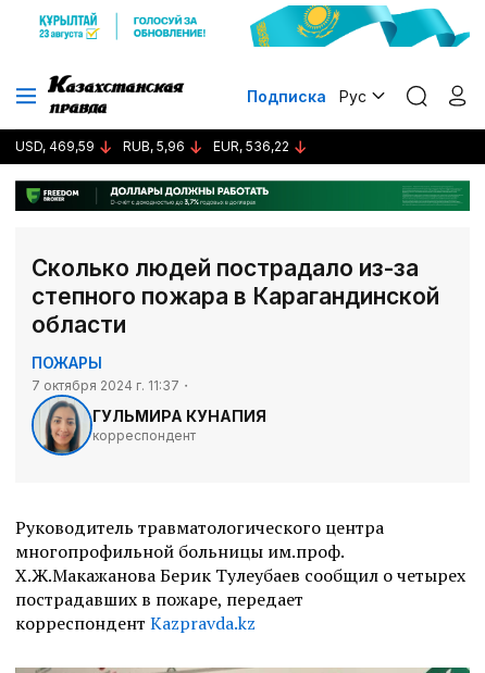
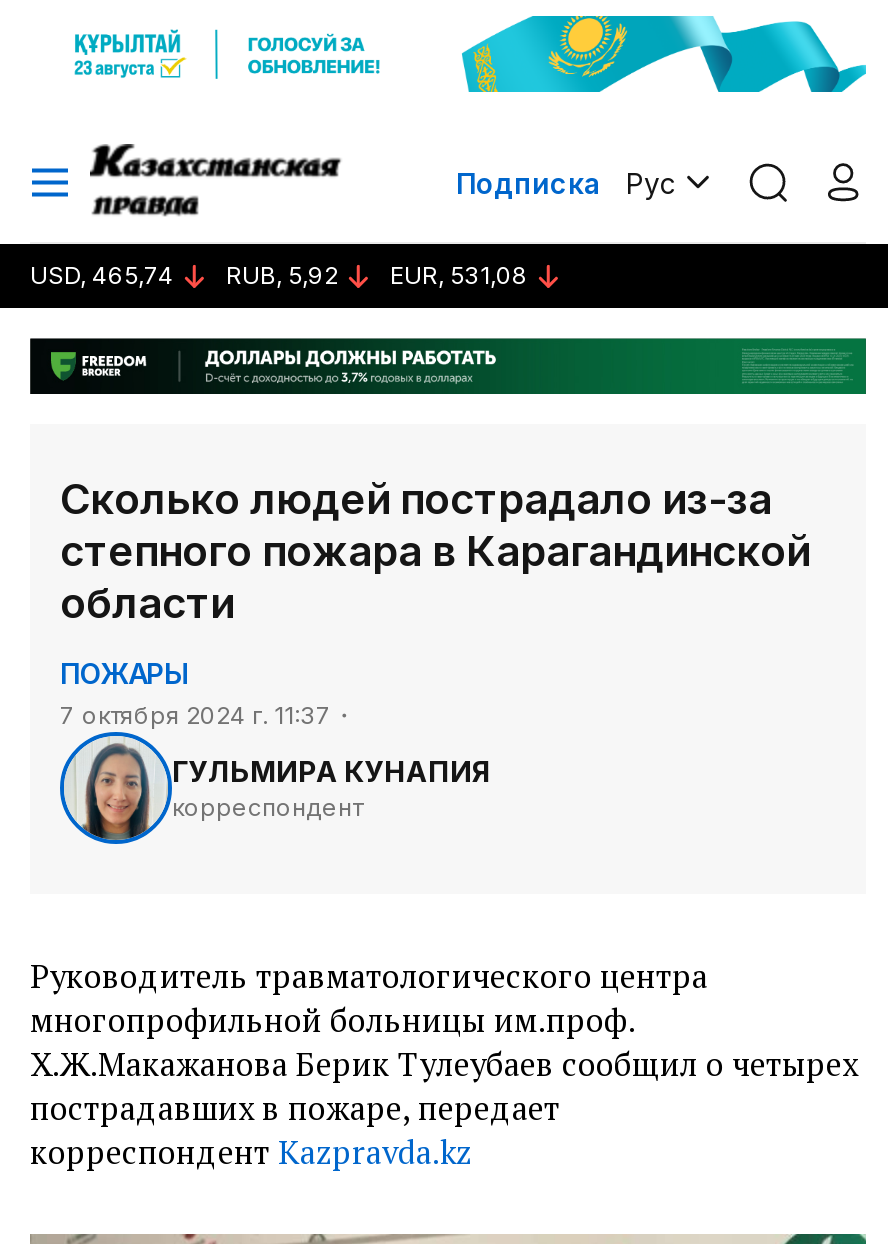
[15,138,95,154] USD, 469,59 -> [30,260,174,290] USD, 465,74
[123,138,185,154] RUB, 5,96 -> [226,260,338,290] RUB, 5,92
[213,138,289,154] EUR, 536,22 -> [390,260,528,290] EUR, 531,08

